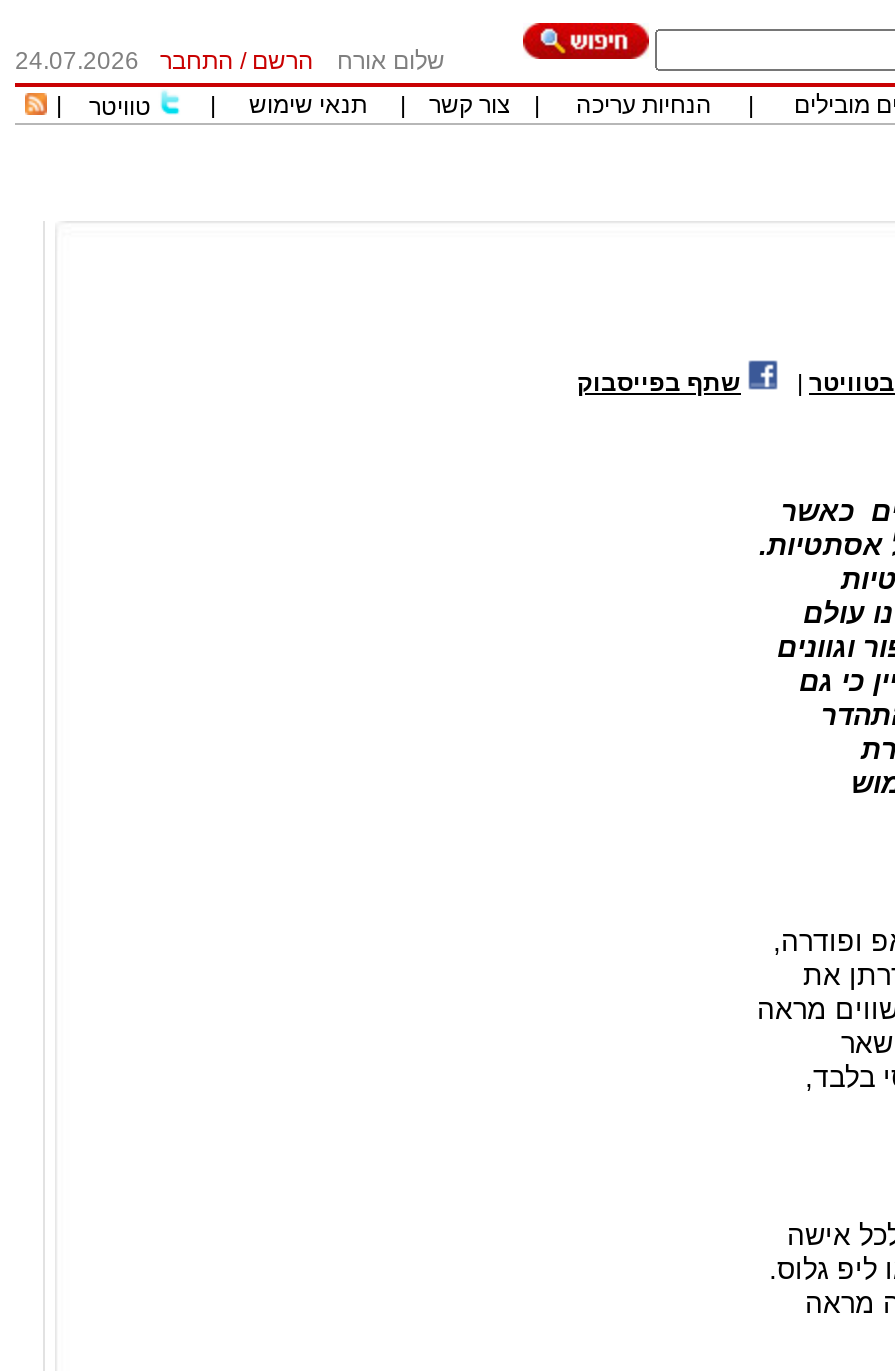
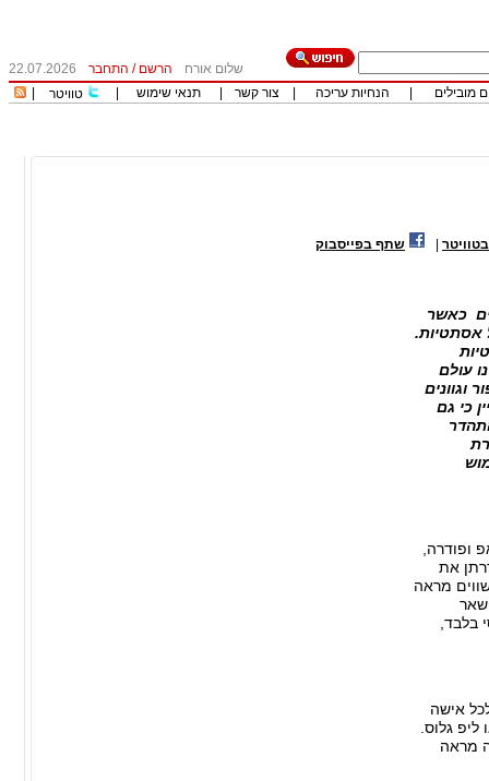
[15,47,445,75] שלום אורח הרשם / התחבר 24.07.2026 -> [9,61,243,76] שלום אורח הרשם / התחבר 22.07.2026

